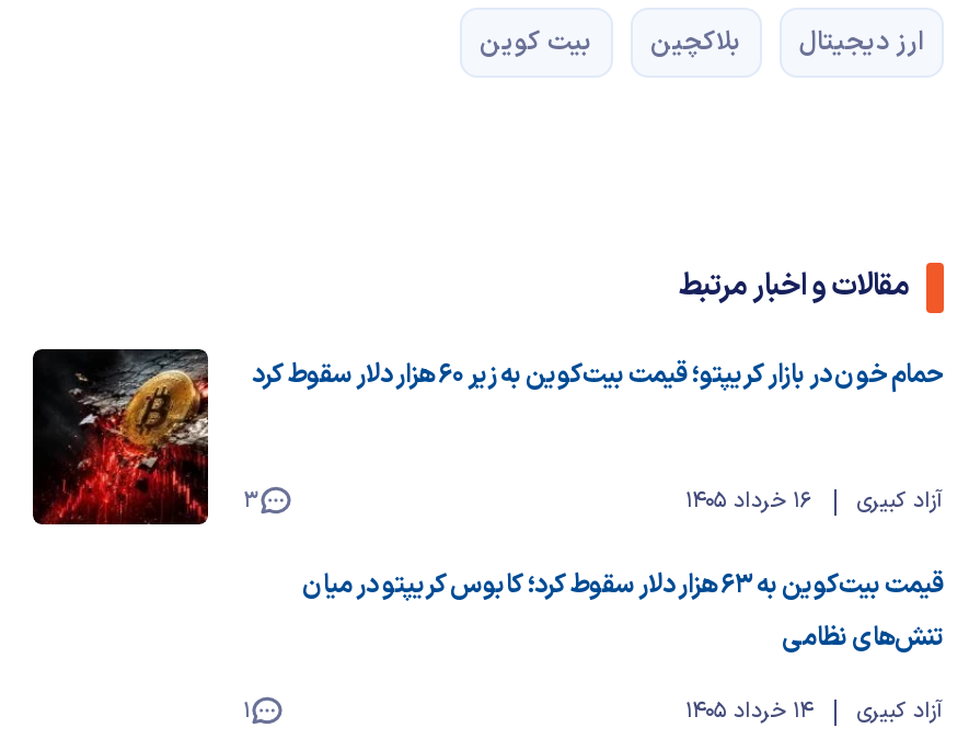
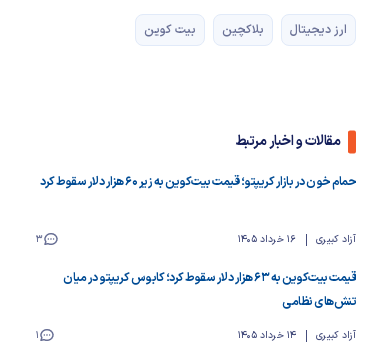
[31,347,210,527] [image] -> none

